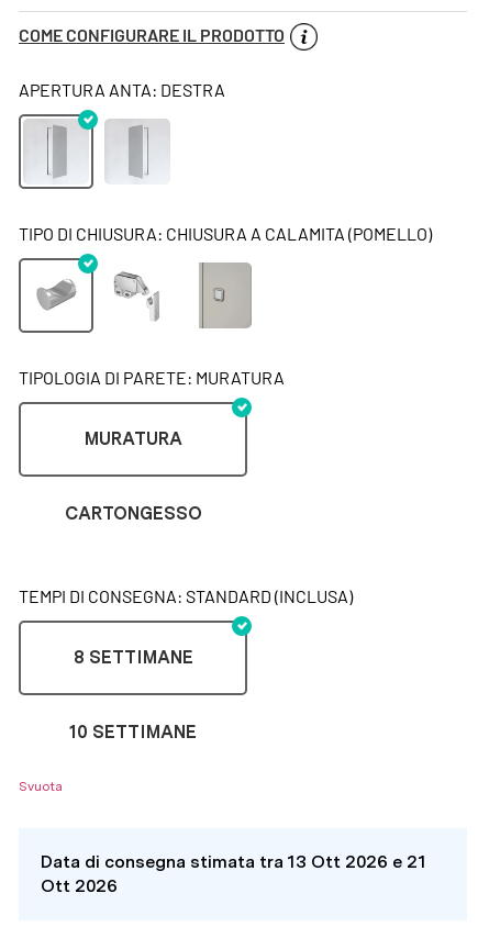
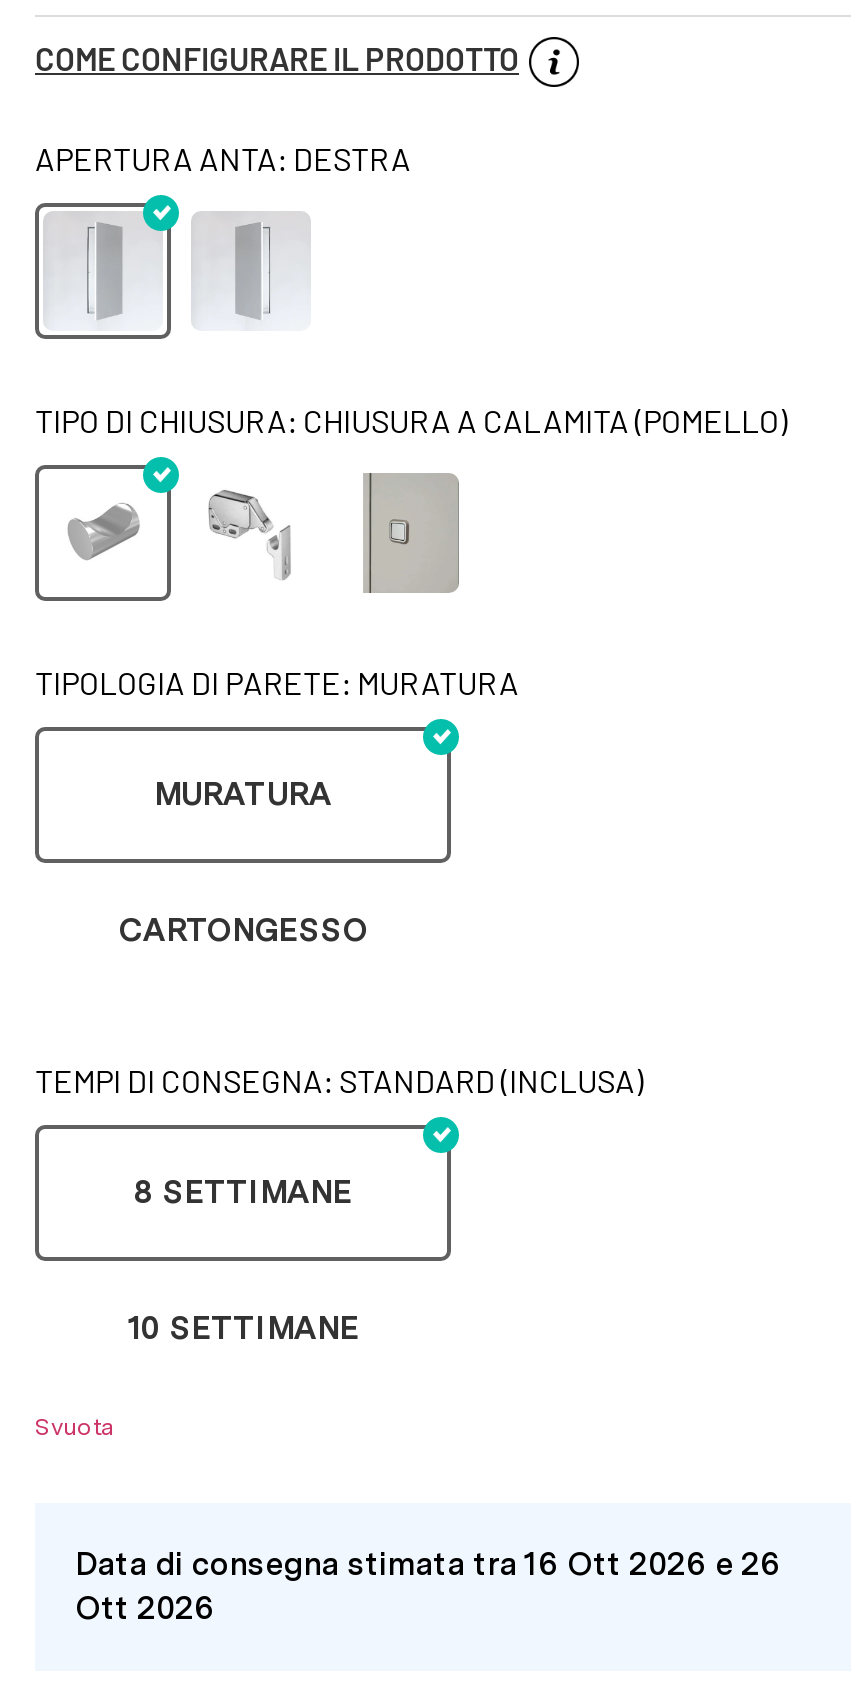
[41,851,426,872] Data di consegna stimata tra 13 Ott 2026 e 21 -> [75,1545,781,1583] Data di consegna stimata tra 16 Ott 2026 e 26

